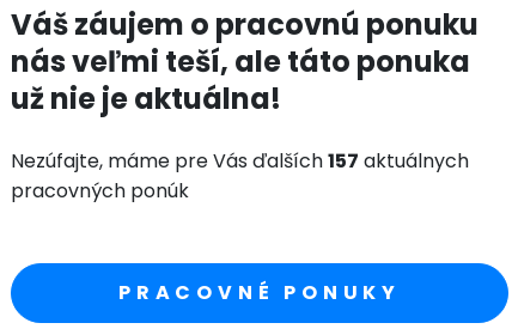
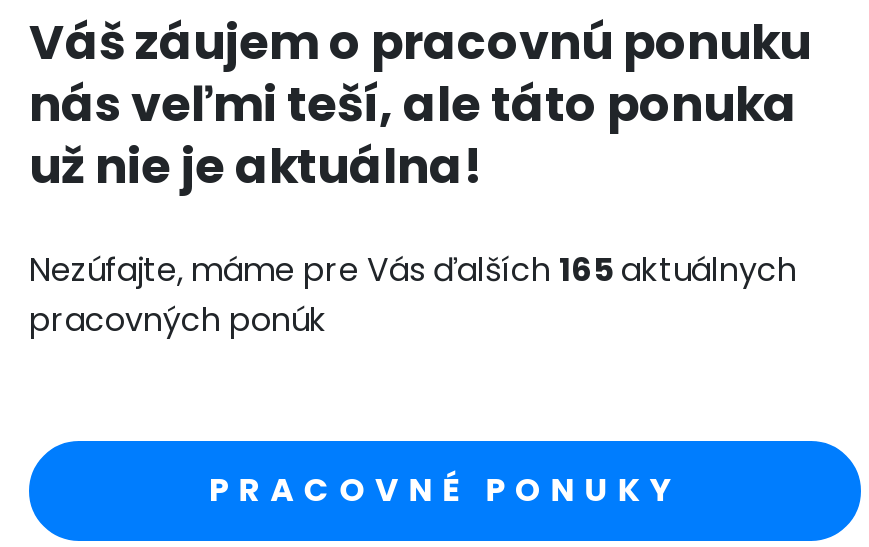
[11,147,469,175] Nezúfajte, máme pre Vás ďalších 157 aktuálnych -> [29,246,797,292] Nezúfajte, máme pre Vás ďalších 165 aktuálnych

